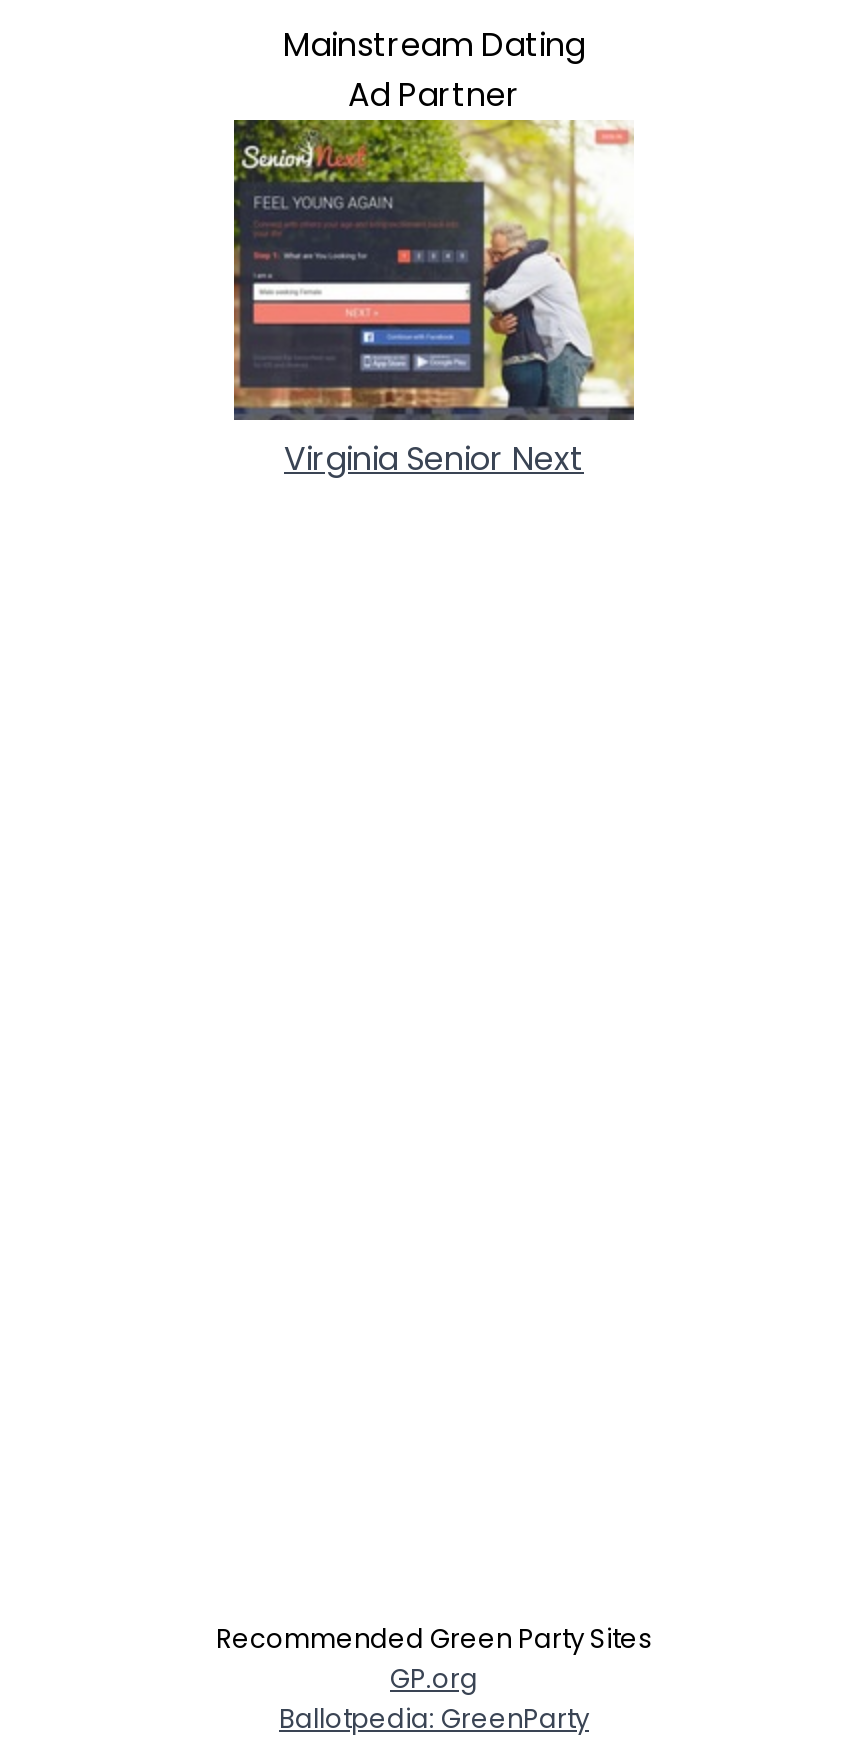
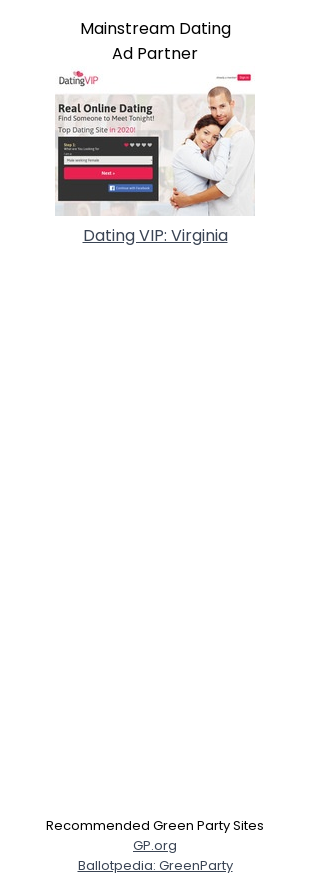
[232,118,636,481] [image] | Virginia Senior Next -> [55,66,255,247] [image] | Dating VIP: Virginia

